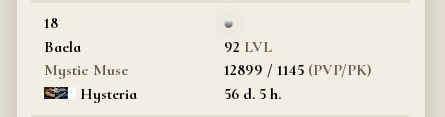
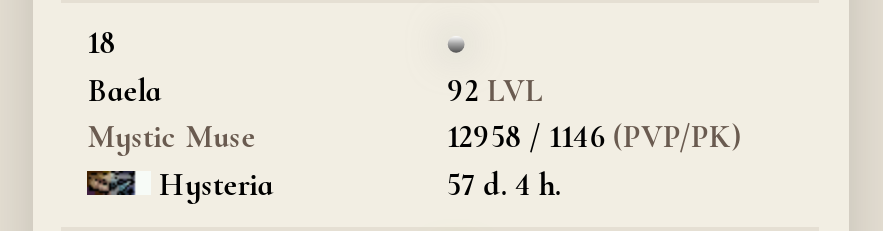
[224,60,304,80] 12899 / 1145 -> [447,117,605,157] 12958 / 1146
[224,84,281,104] 56 d. 5 h. -> [447,164,561,204] 57 d. 4 h.

